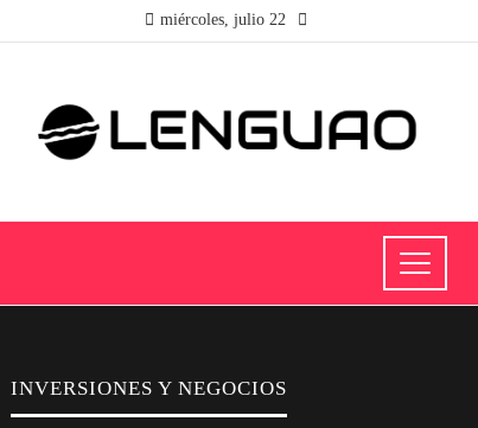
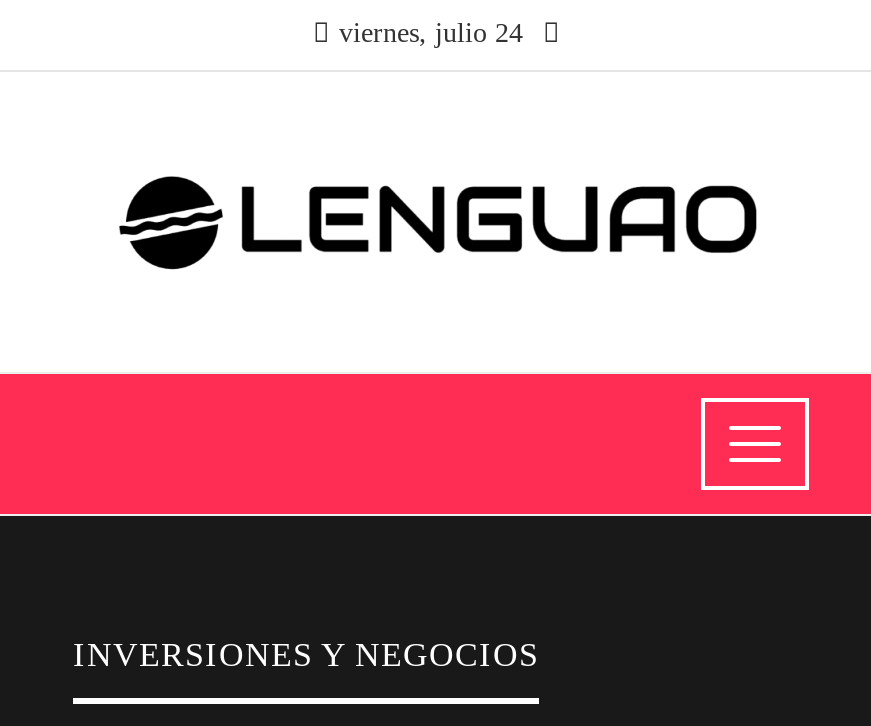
[160,11,286,28] miércoles, julio 22 -> [339,18,523,48] viernes, julio 24

